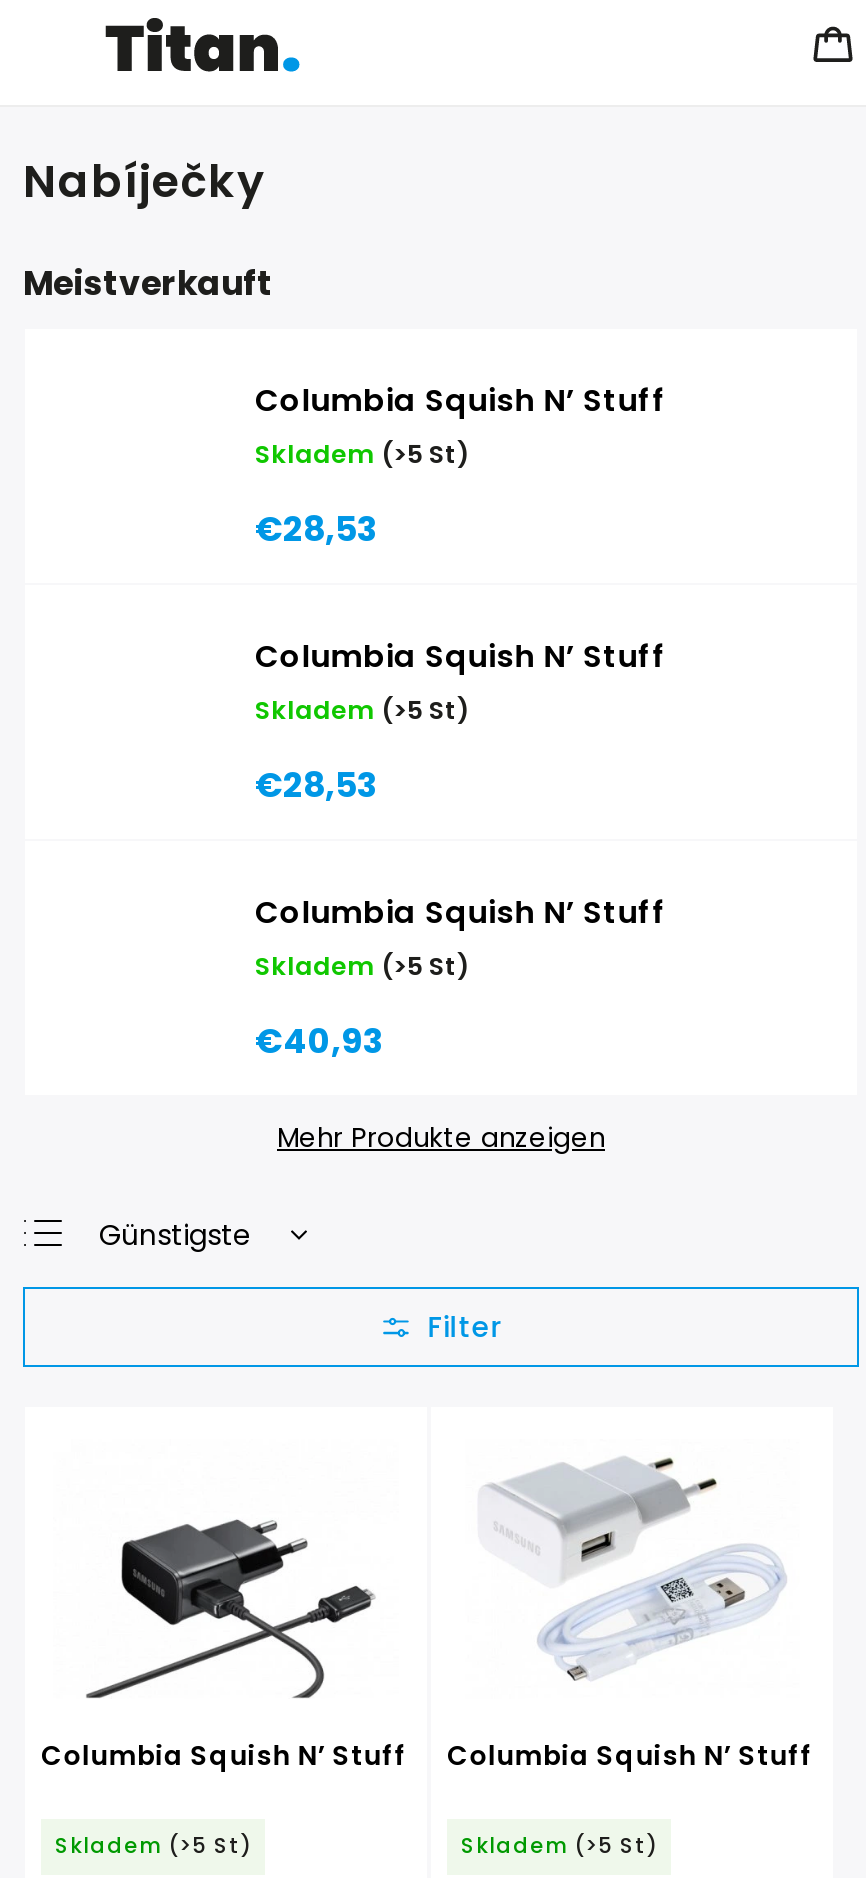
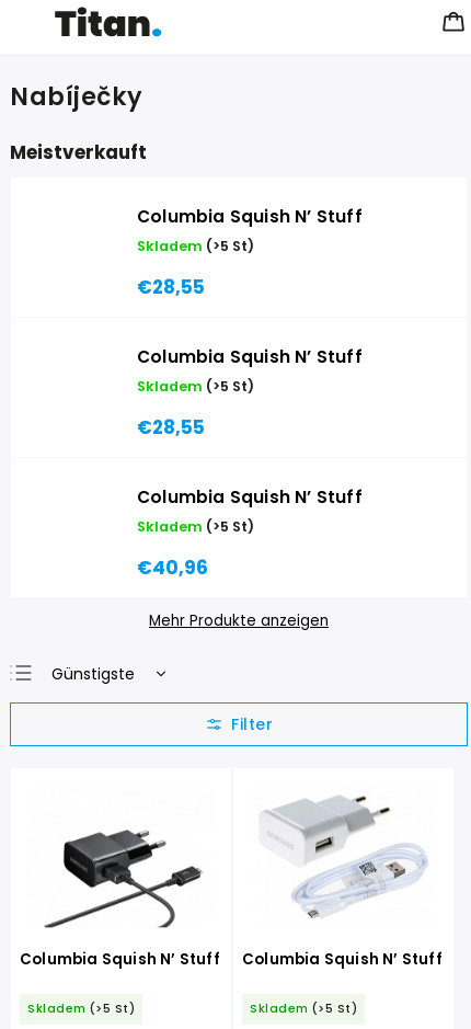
[255,505,379,553] €28,53 -> [137,274,205,300] €28,55
[255,761,379,809] €28,53 -> [137,414,205,441] €28,55
[255,1017,385,1065] €40,93 -> [137,554,208,581] €40,96

